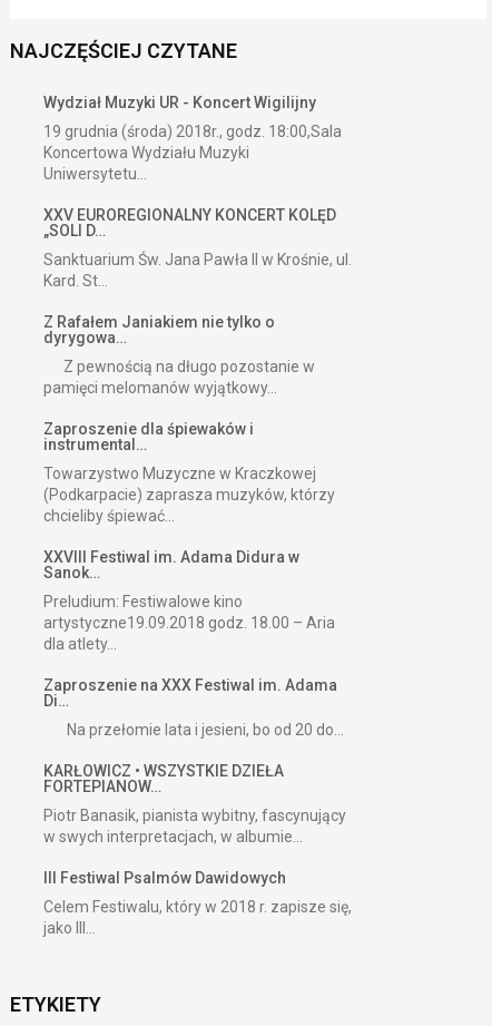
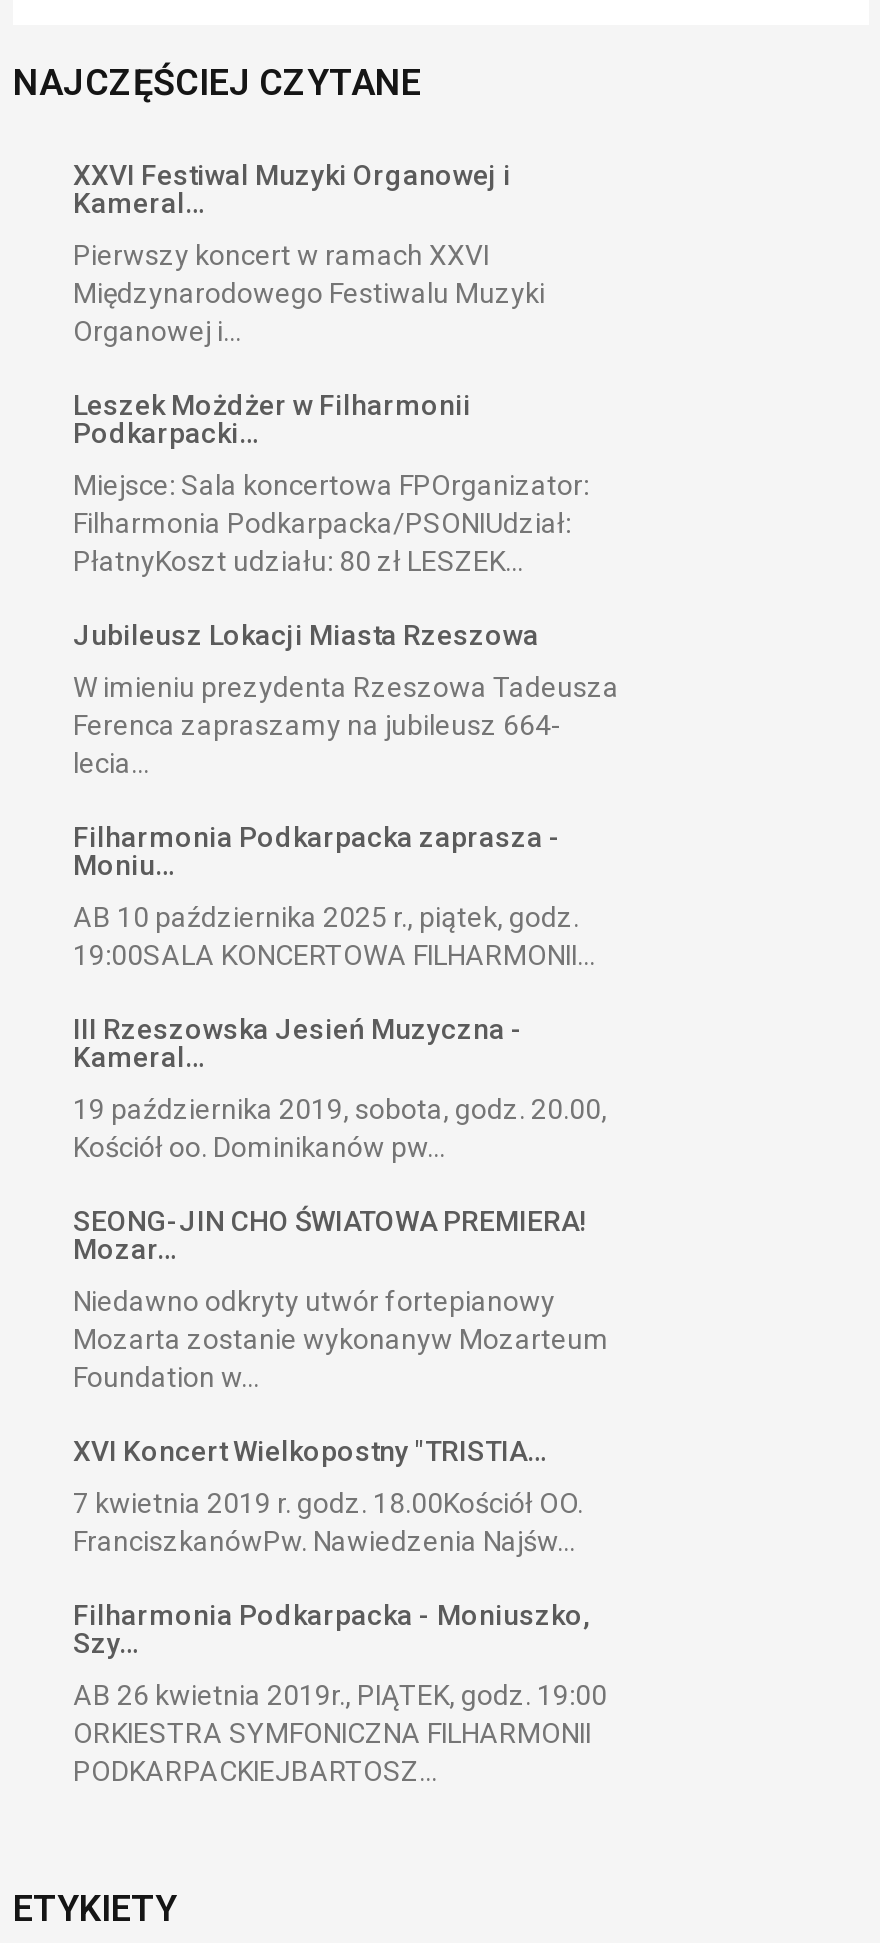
[43,93,316,111] Wydział Muzyki UR - Koncert Wigilijny -> [73,158,511,218] XXVI Festiwal Muzyki Organowej i | Kameral…
[43,122,342,182] 19 grudnia (środa) 2018r., godz. 18:00,Sala | Koncertowa Wydziału Muzyki | Uniwersytetu... -> [73,238,545,346] Pierwszy koncert w ramach XXVI | Międzynarodowego Festiwalu Muzyki | Organowej i...
[43,206,336,239] XXV EUROREGIONALNY KONCERT KOLĘD | „SOLI D… -> [73,388,471,448] Leszek Możdżer w Filharmonii | Podkarpacki…
[43,250,352,289] Sanktuarium Św. Jana Pawła II w Krośnie, ul. | Kard. St... -> [73,468,589,576] Miejsce: Sala koncertowa FPOrganizator: | Filharmonia Podkarpacka/PSONIUdział: | PłatnyKoszt udziału: 80 zł LESZEK...
[43,312,275,346] Z Rafałem Janiakiem nie tylko o | dyrygowa… -> [73,618,539,650] Jubileusz Lokacji Miasta Rzeszowa
[43,357,315,396] Z pewnością na długo pozostanie w | pamięci melomanów wyjątkowy... -> [73,670,619,778] W imieniu prezydenta Rzeszowa Tadeusza | Ferenca zapraszamy na jubileusz 664- | lecia...
[43,419,254,453] Zaproszenie dla śpiewaków i | instrumental… -> [73,820,561,880] Filharmonia Podkarpacka zaprasza - | Moniu…
[43,464,335,524] Towarzystwo Muzyczne w Kraczkowej | (Podkarpacie) zaprasza muzyków, którzy | chcieliby śpiewać... -> [73,900,595,970] AB 10 października 2025 r., piątek, godz. | 19:00SALA KONCERTOWA FILHARMONII...
[43,548,299,581] XXVIII Festiwal im. Adama Didura w | Sanok… -> [73,1012,523,1072] III Rzeszowska Jesień Muzyczna - | Kameral…
[43,592,335,652] Preludium: Festiwalowe kino | artystyczne19.09.2018 godz. 18.00 – Aria | dla atlety... -> [73,1092,607,1162] 19 października 2019, sobota, godz. 20.00, | Kościół oo. Dominikanów pw...
[43,676,337,709] Zaproszenie na XXX Festiwal im. Adama | Di… -> [73,1204,587,1264] SEONG-JIN CHO ŚWIATOWA PREMIERA! | Mozar…
[43,720,344,738] Na przełomie lata i jesieni, bo od 20 do... -> [73,1284,609,1392] Niedawno odkryty utwór fortepianowy | Mozarta zostanie wykonanyw Mozarteum | Foundation w...
[43,761,284,795] KARŁOWICZ • WSZYSTKIE DZIEŁA | FORTEPIANOW… -> [73,1434,547,1466] XVI Koncert Wielkopostny "TRISTIA…
[43,806,346,845] Piotr Banasik, pianista wybitny, fascynujący | w swych interpretacjach, w albumie... -> [73,1486,583,1556] 7 kwietnia 2019 r. godz. 18.00Kościół OO. | FranciszkanówPw. Nawiedzenia Najśw...
[43,868,286,886] III Festiwal Psalmów Dawidowych -> [73,1598,589,1658] Filharmonia Podkarpacka - Moniuszko, | Szy…
[43,897,352,936] Celem Festiwalu, który w 2018 r. zapisze się, | jako III... -> [73,1678,607,1786] AB 26 kwietnia 2019r., PIĄTEK, godz. 19:00 | ORKIESTRA SYMFONICZNA FILHARMONII | PODKARPACKIEJBARTOSZ...

